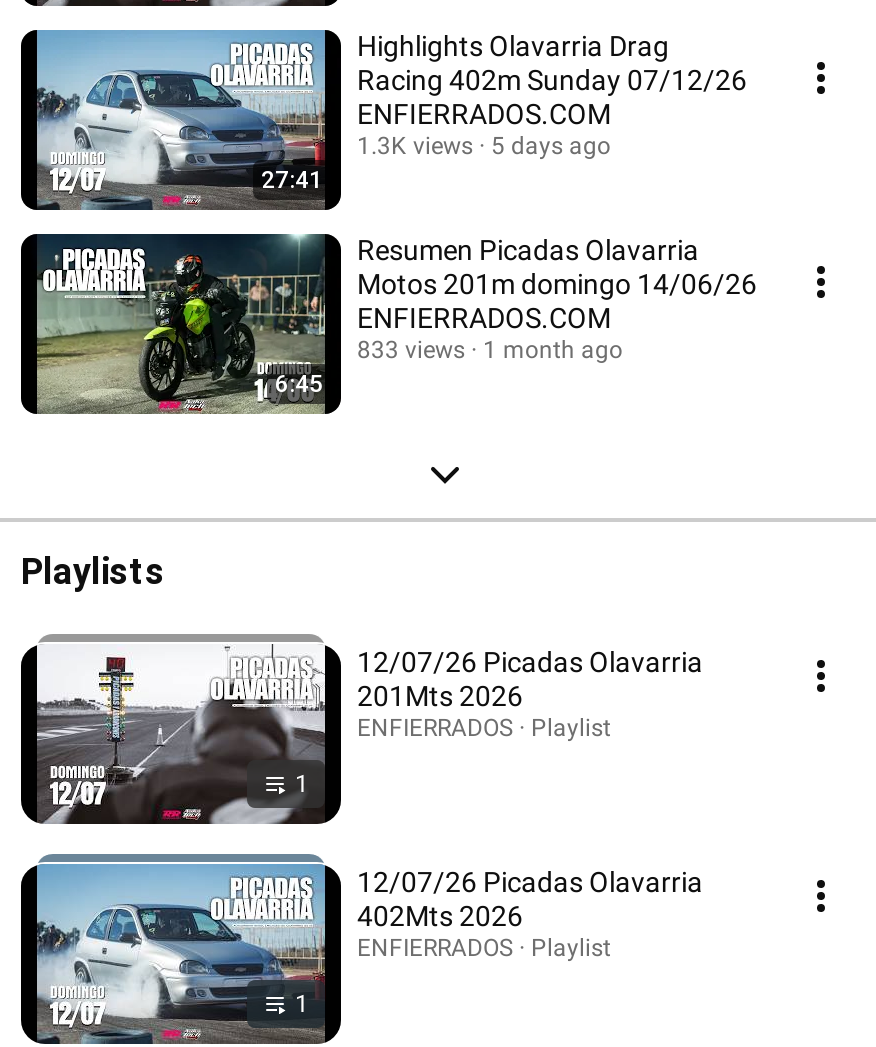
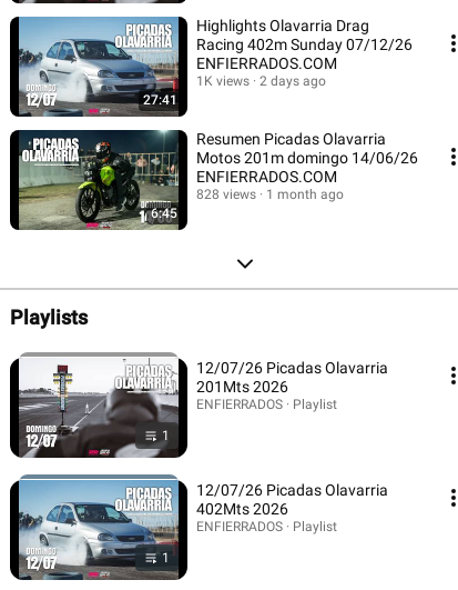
[357,131,473,159] 1.3K views -> [196,73,250,88] 1K views
[491,131,611,159] 5 days ago -> [259,73,326,88] 2 days ago
[357,335,623,363] 833 views 1 month ago -> [196,186,344,202] 828 views 1 month ago

